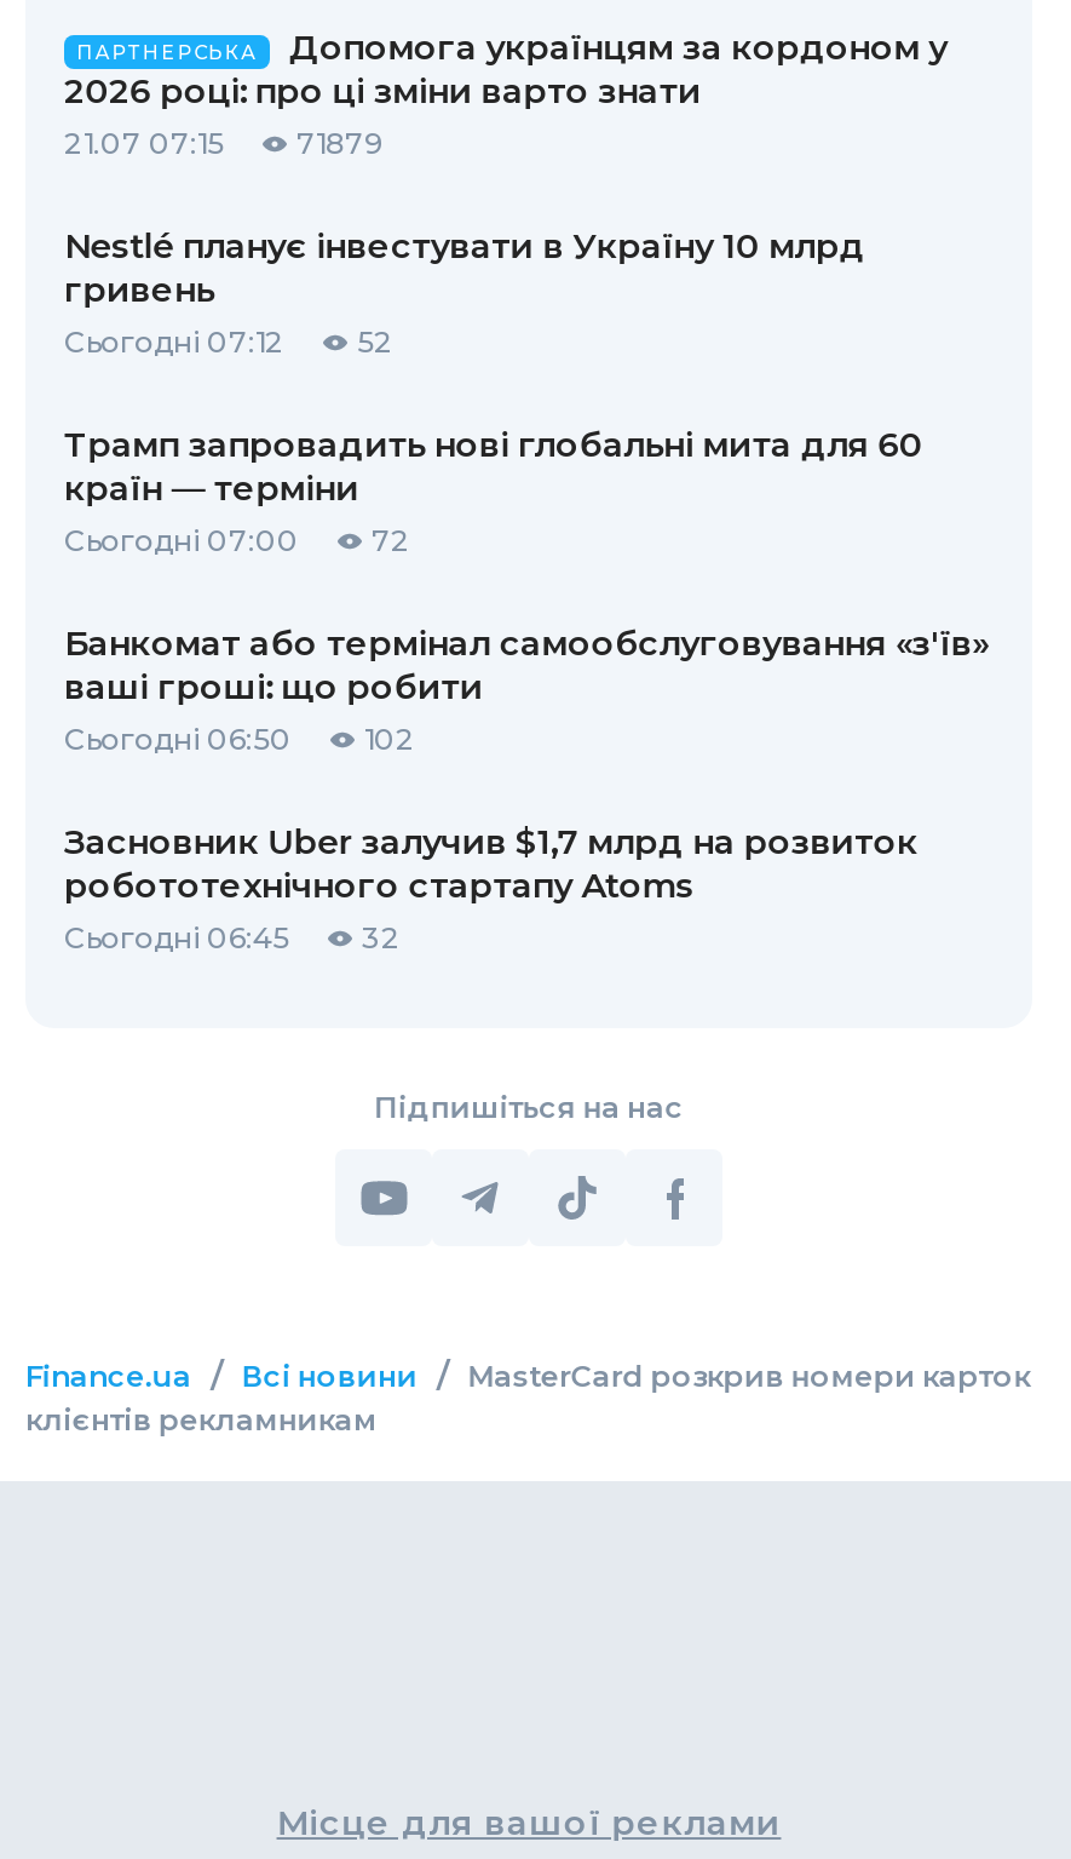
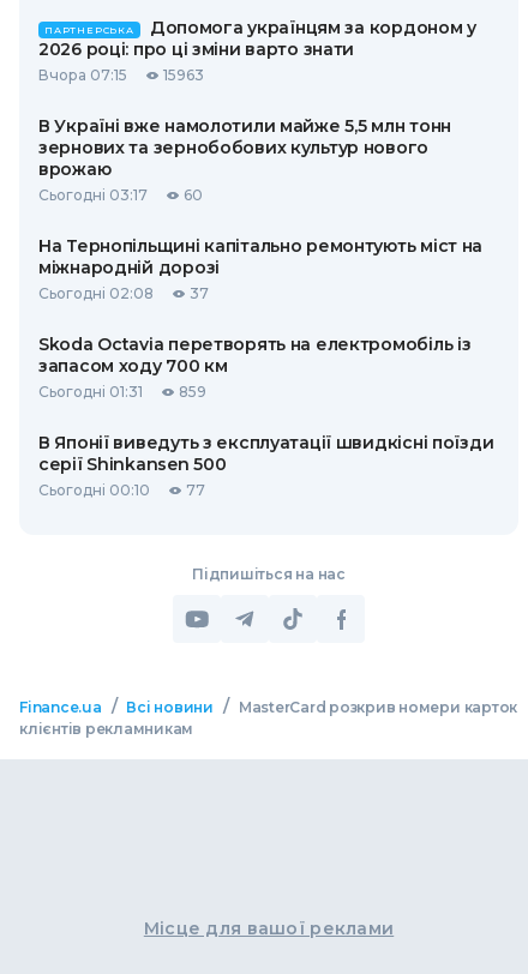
[64,125,384,161] 21.07 07:15 | 71879 -> [38,66,204,84] Вчора 07:15 | 15963
[64,224,865,360] Nestlé планує інвестувати в Україну 10 млрд | гривень | Сьогодні 07:12 | 52 -> [38,115,451,204] В Україні вже намолотили майже 5,5 млн тонн | зернових та зернобобових культур нового | врожаю | Сьогодні 03:17 | 60
[64,423,923,558] Трамп запровадить нові глобальні мита для 60 | країн — терміни | Сьогодні 07:00 | 72 -> [38,235,483,302] На Тернопільщині капітально ремонтують міст на | міжнародній дорозі | Сьогодні 02:08 | 37
[64,621,988,757] Банкомат або термінал самообслуговування «з'їв» | ваші гроші: що робити | Сьогодні 06:50 | 102 -> [38,333,471,401] Skoda Octavia перетворять на електромобіль із | запасом ходу 700 км | Сьогодні 01:31 | 859
[64,820,918,956] Засновник Uber залучив $1,7 млрд на розвиток | робототехнічного стартапу Atoms | Сьогодні 06:45 | 32 -> [38,432,494,499] В Японії виведуть з експлуатації швидкісні поїзди | серії Shinkansen 500 | Сьогодні 00:10 | 77

